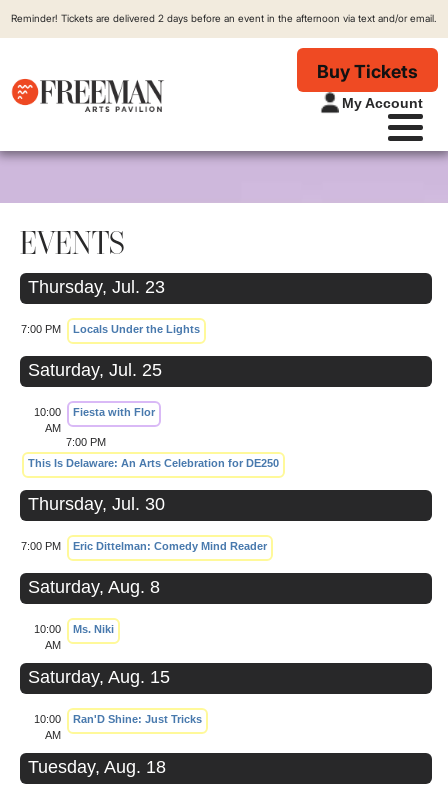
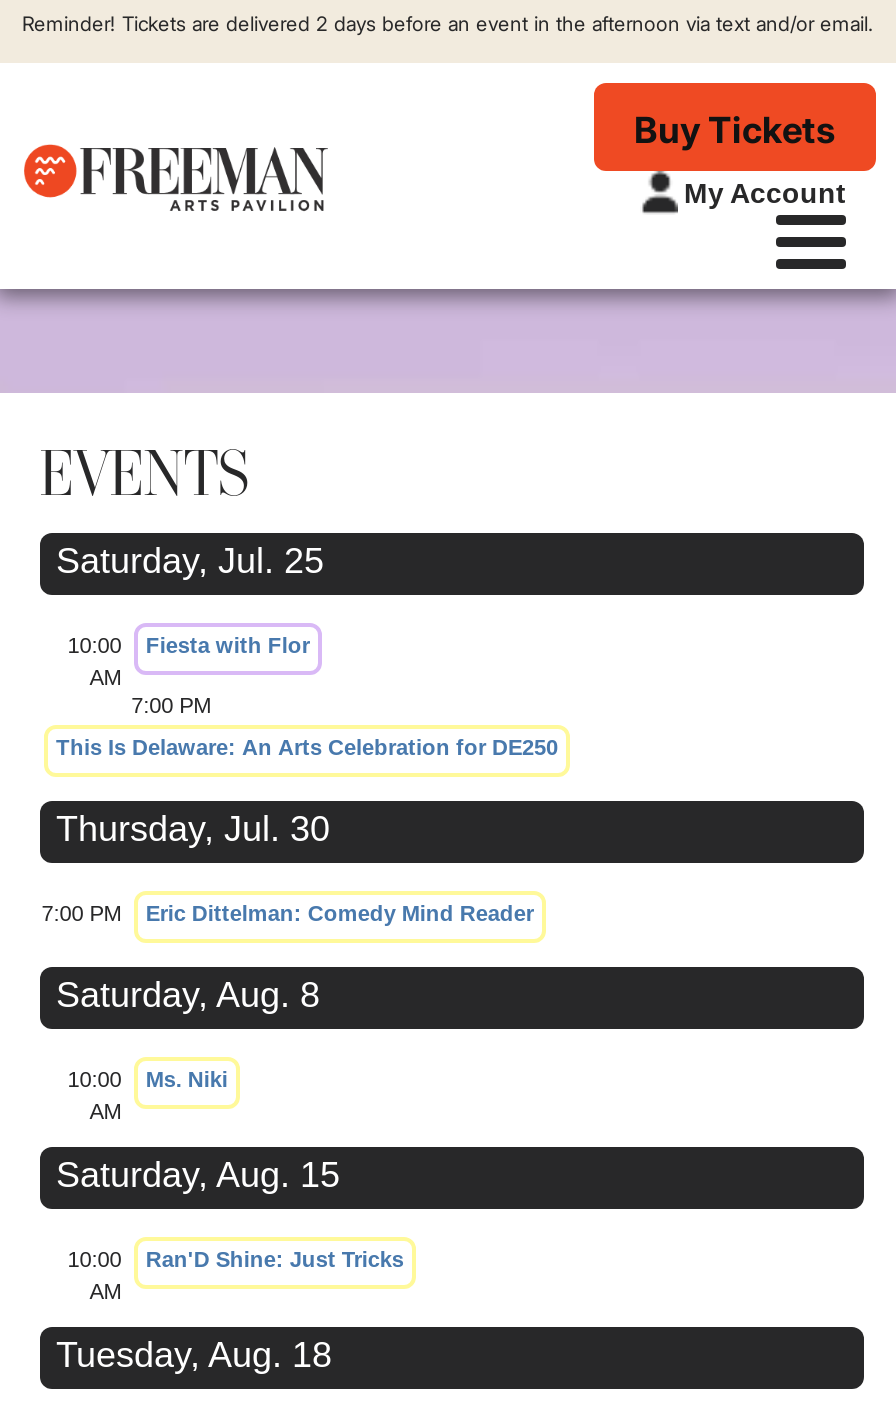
[21,277,200,335] Thursday, Jul. 23 | 7:00 PM | Locals Under the Lights -> none

